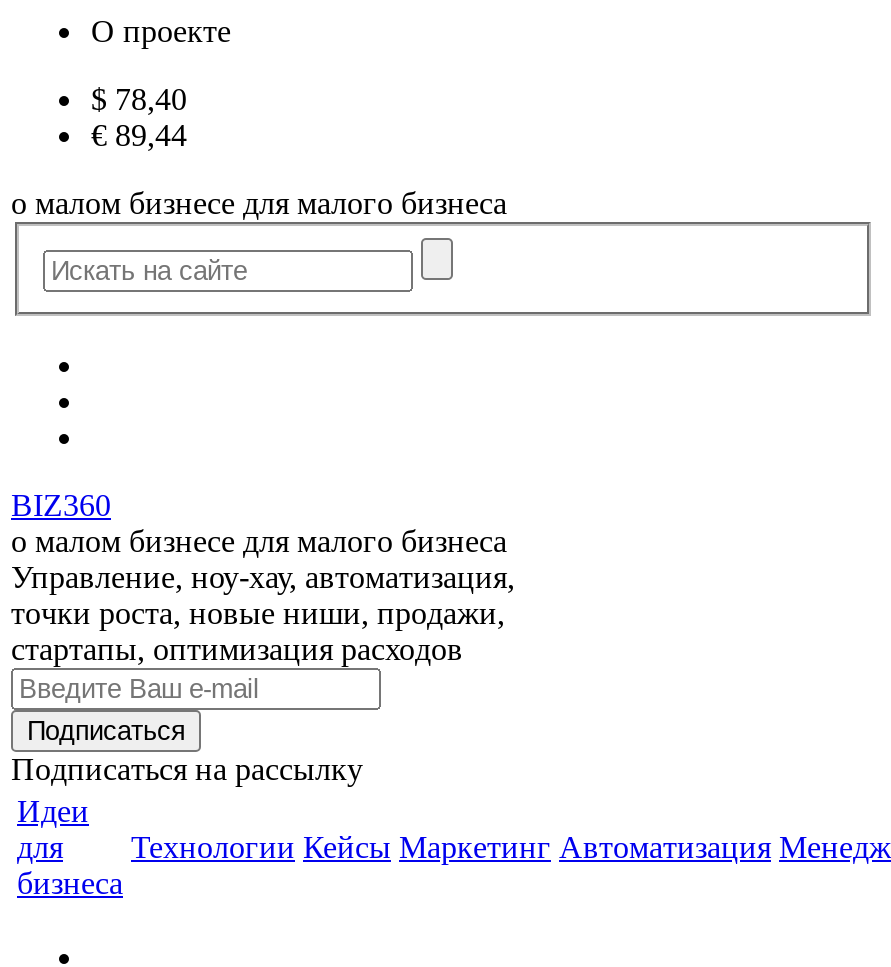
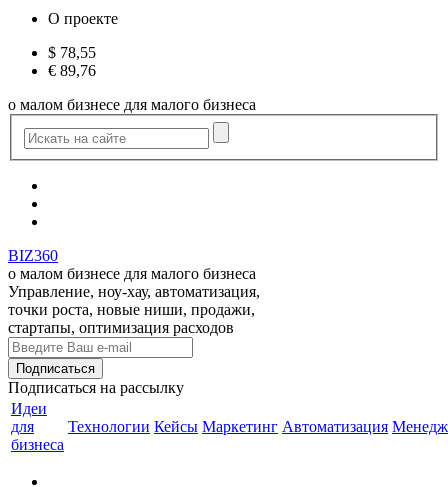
[91,82,187,116] $78,40 -> [48,44,96,61] $78,55
[91,118,187,152] €89,44 -> [48,62,96,79] €89,76

